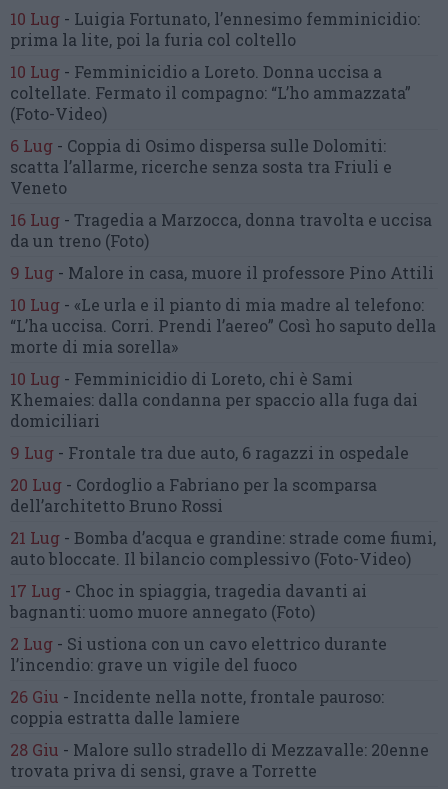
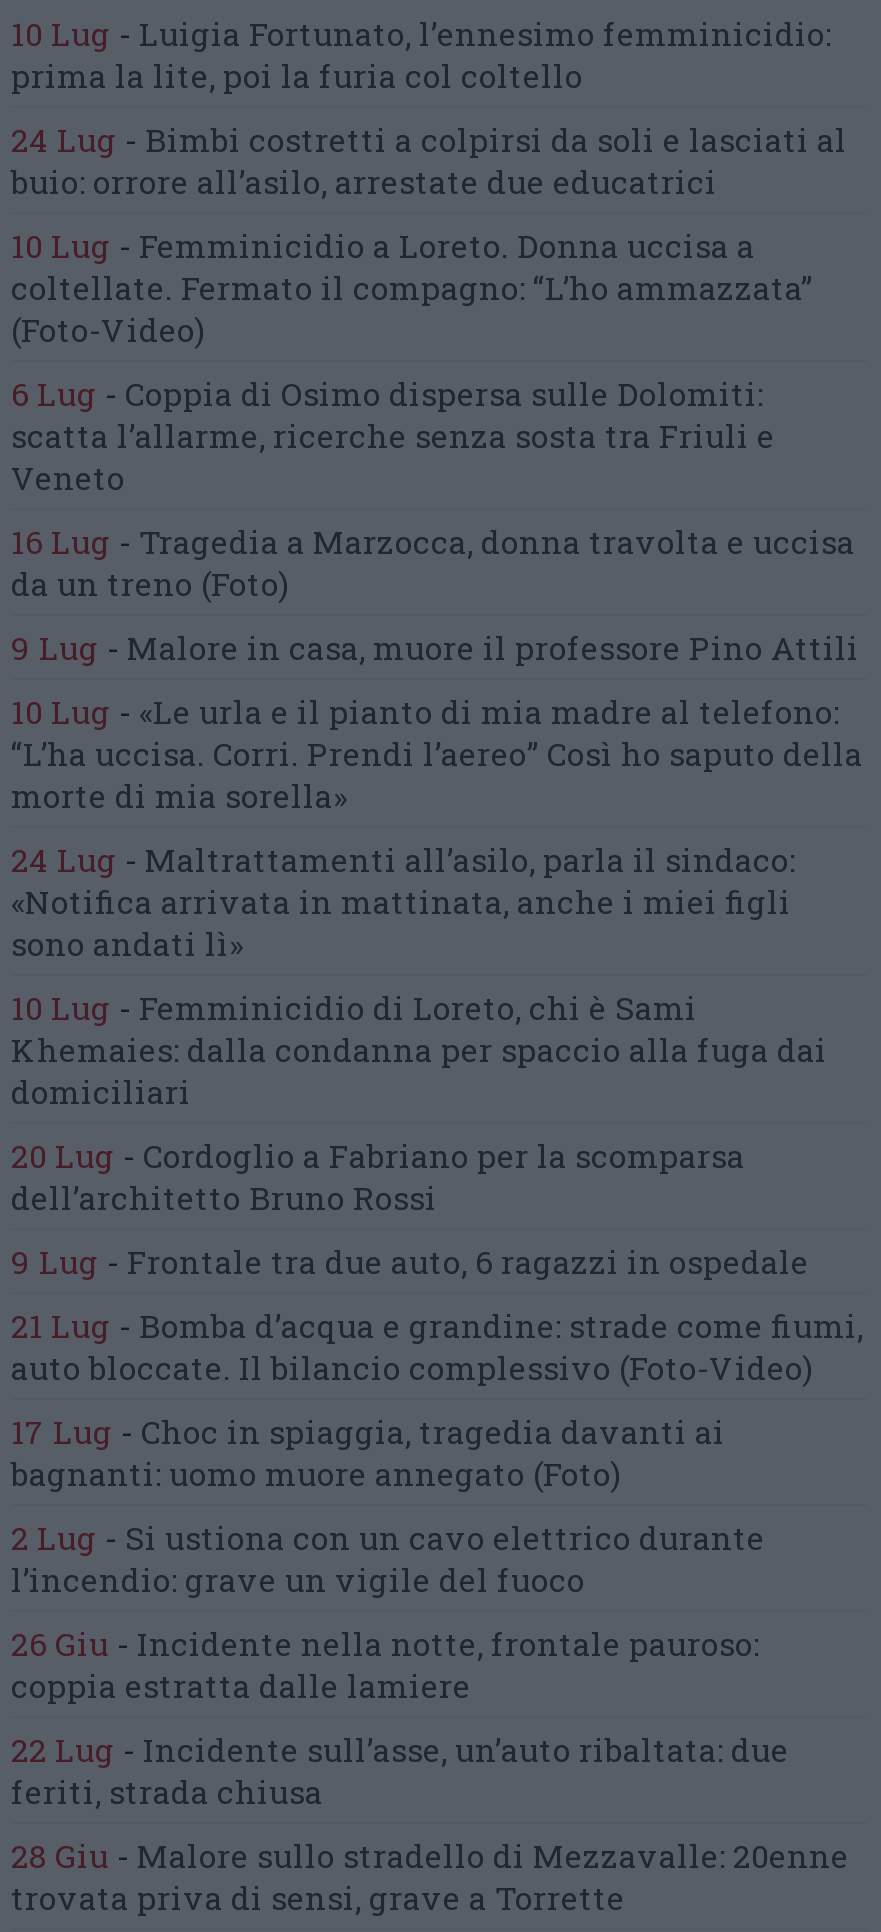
none -> [11,118,847,202] 24 Lug - Bimbi costretti a colpirsi da soli e lasciati al | buio: orrore all’asilo, arrestate due educatrici
none -> [11,838,795,964] 24 Lug - Maltrattamenti all’asilo, parla il sindaco: | «Notifica arrivata in mattinata, anche i miei figli | sono andati lì»
moved [10,442,409,463] -> [11,1240,809,1282]: 9 Lug - Frontale tra due auto, 6 ragazzi in ospedale
none -> [11,1728,789,1812] 22 Lug - Incidente sull’asse, un’auto ribaltata: due | feriti, strada chiusa

